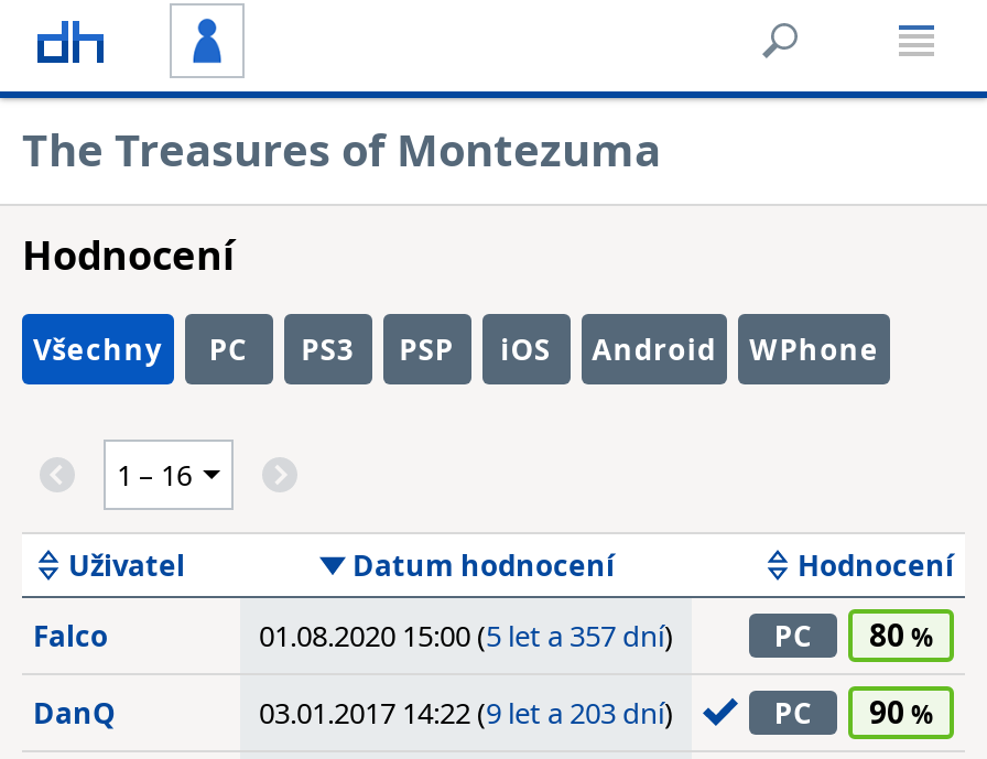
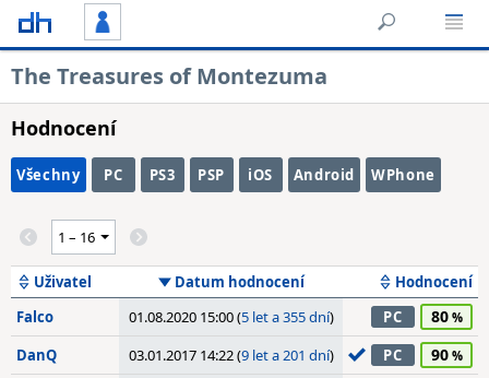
[259,616,673,655] 01.08.2020 15:00 (5 let a 357 dní) -> [128,307,333,327] 01.08.2020 15:00 (5 let a 355 dní)
[259,693,673,733] 03.01.2017 14:22 (9 let a 203 dní) -> [128,345,333,365] 03.01.2017 14:22 (9 let a 201 dní)

